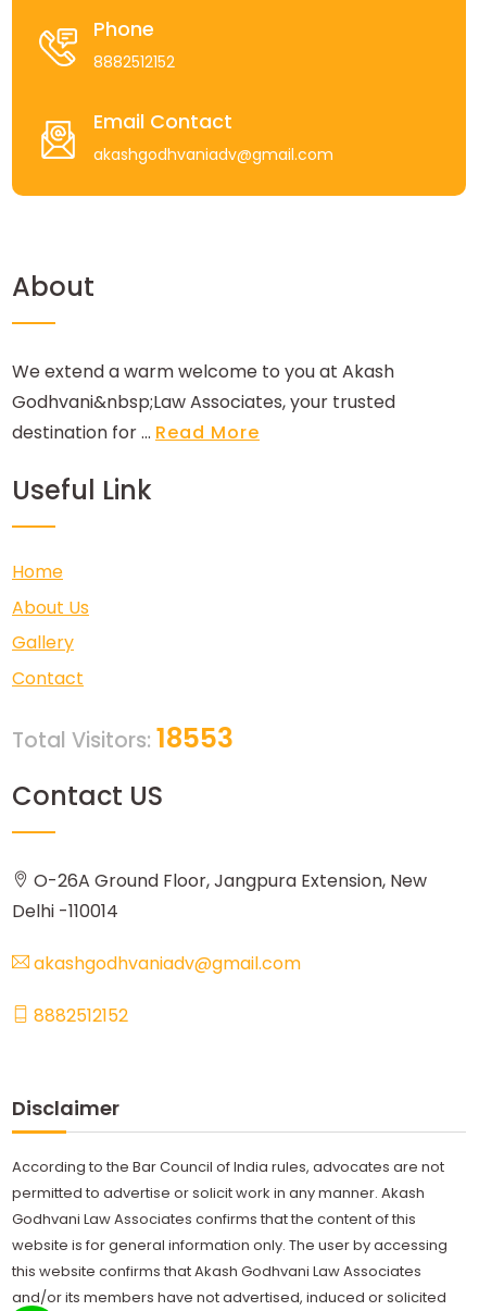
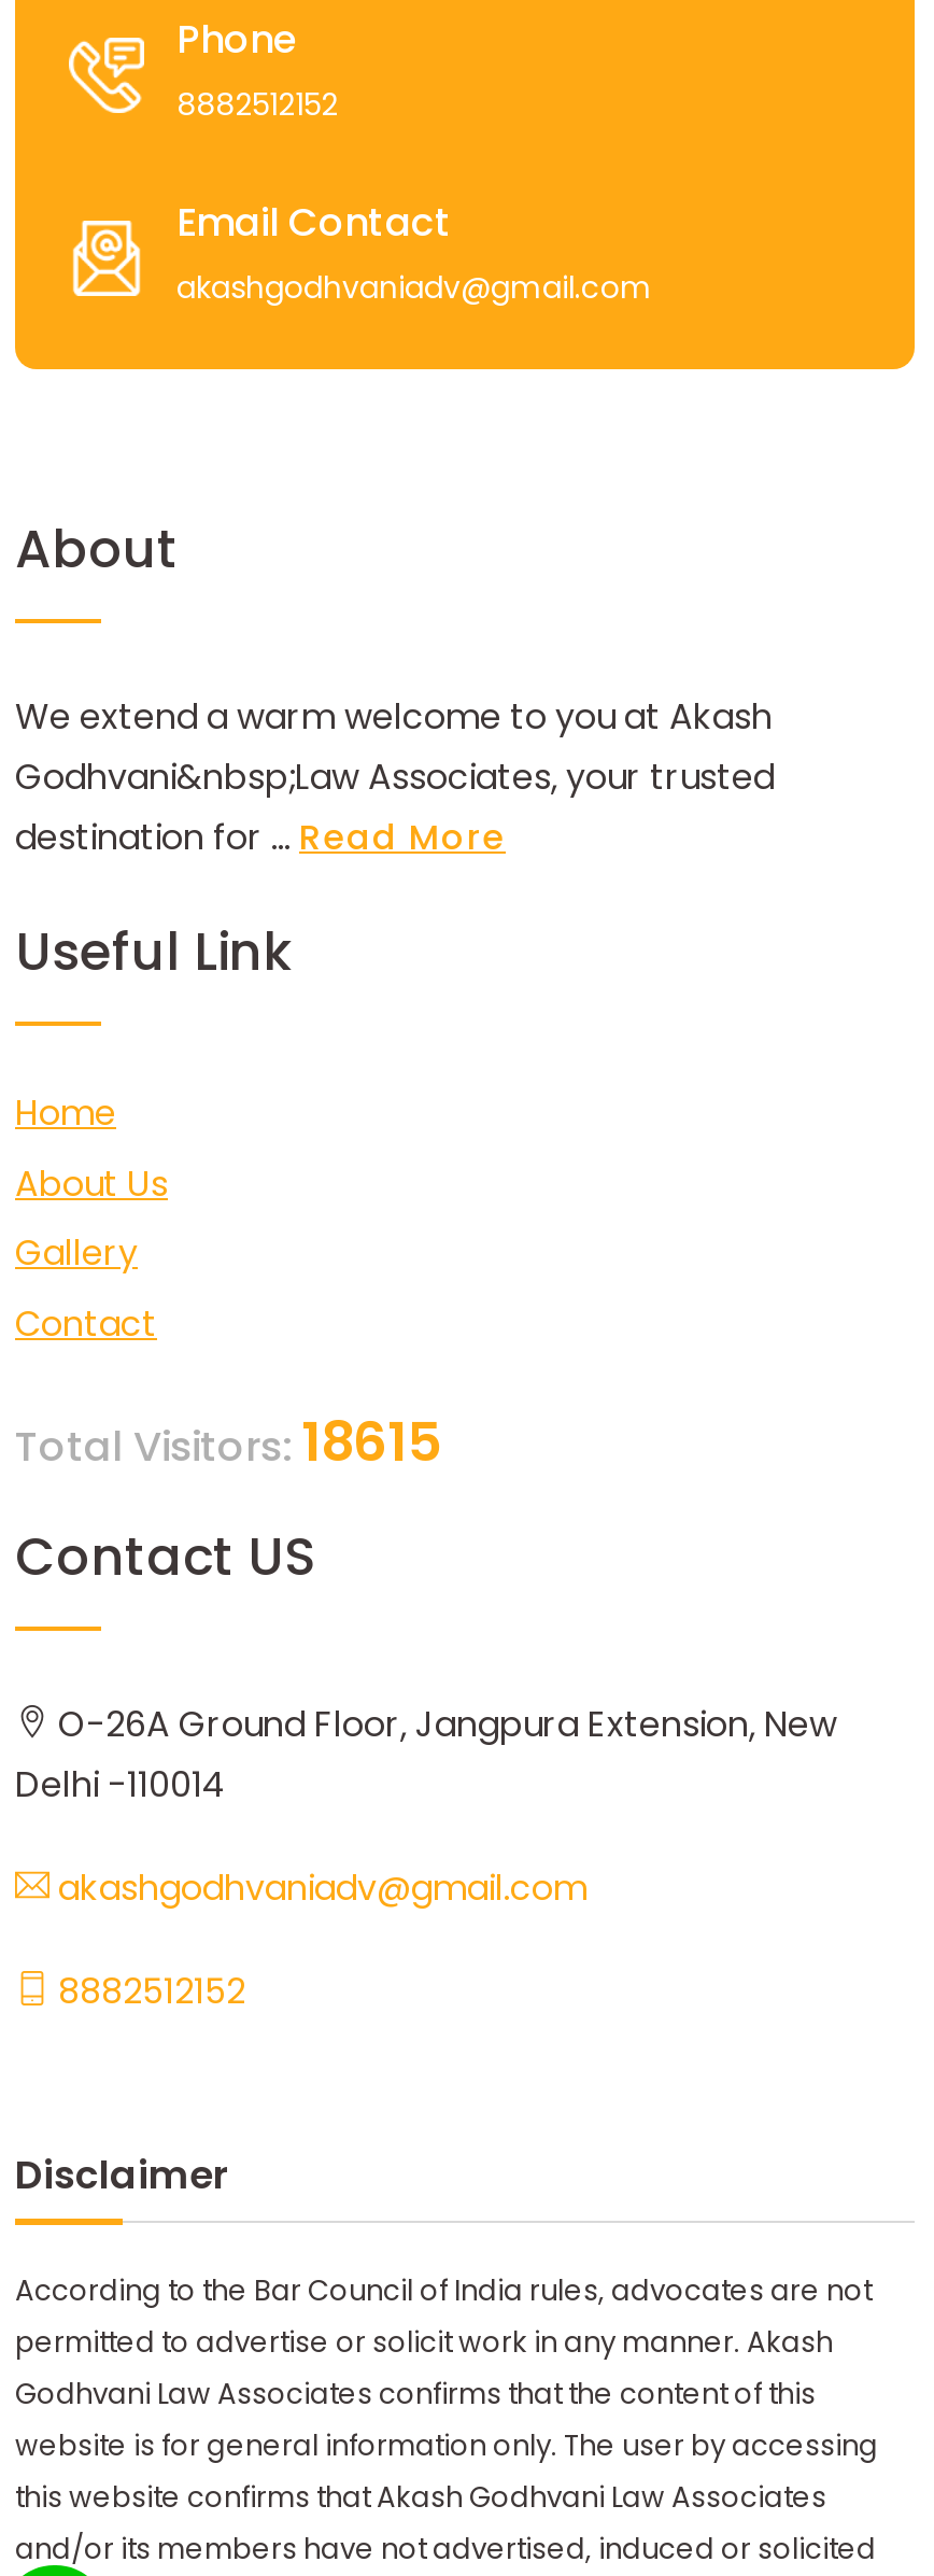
[12,719,234,757] Total Visitors: 18553 -> [15,1404,441,1480] Total Visitors: 18615

